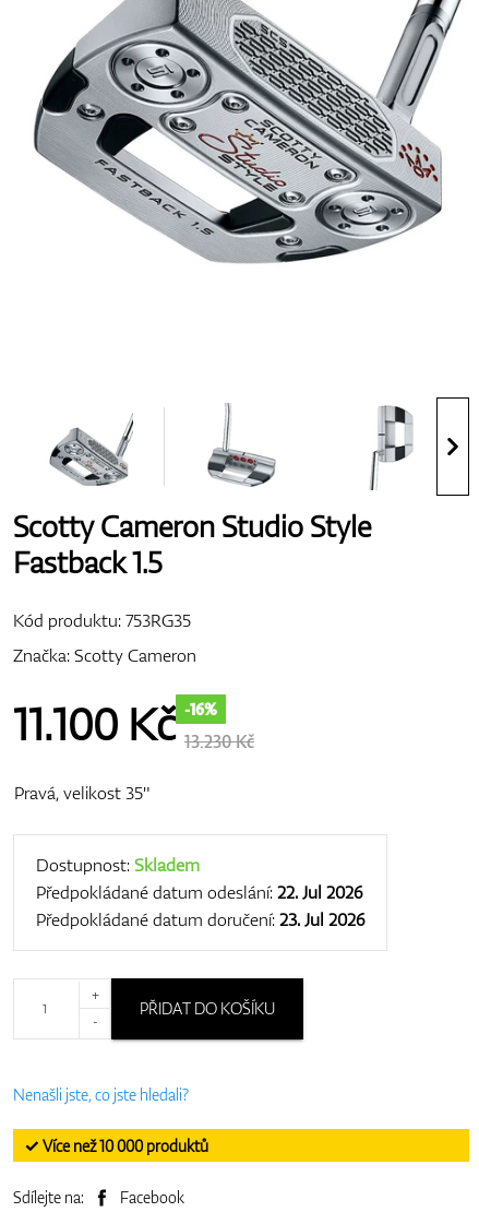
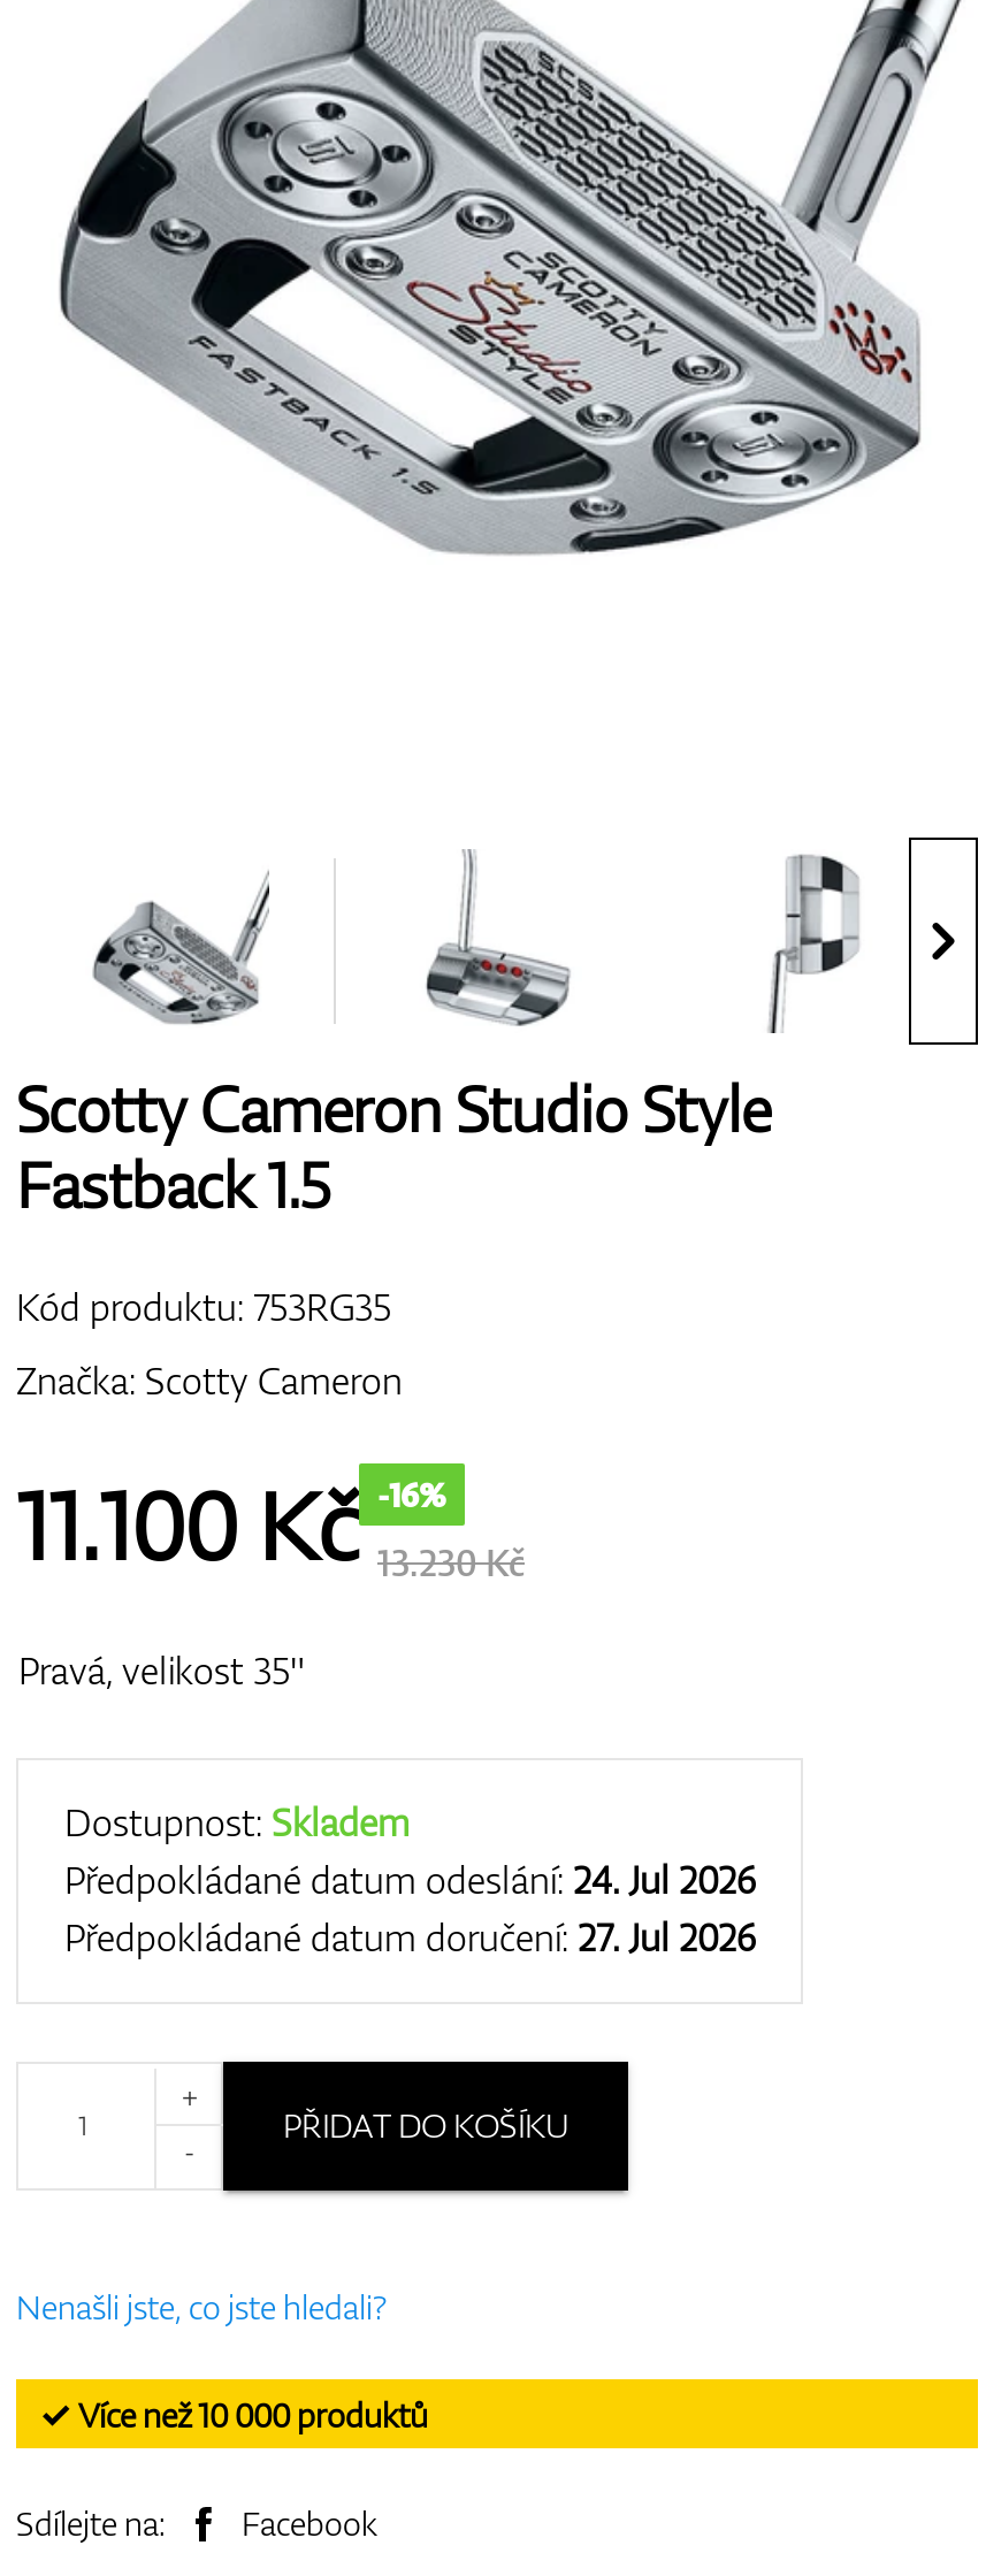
[36,880,362,904] Předpokládané datum odeslání: 22. Jul 2026 -> [64,1853,755,1904] Předpokládané datum odeslání: 24. Jul 2026
[36,907,364,931] Předpokládané datum doručení: 23. Jul 2026 -> [64,1911,755,1962] Předpokládané datum doručení: 27. Jul 2026

